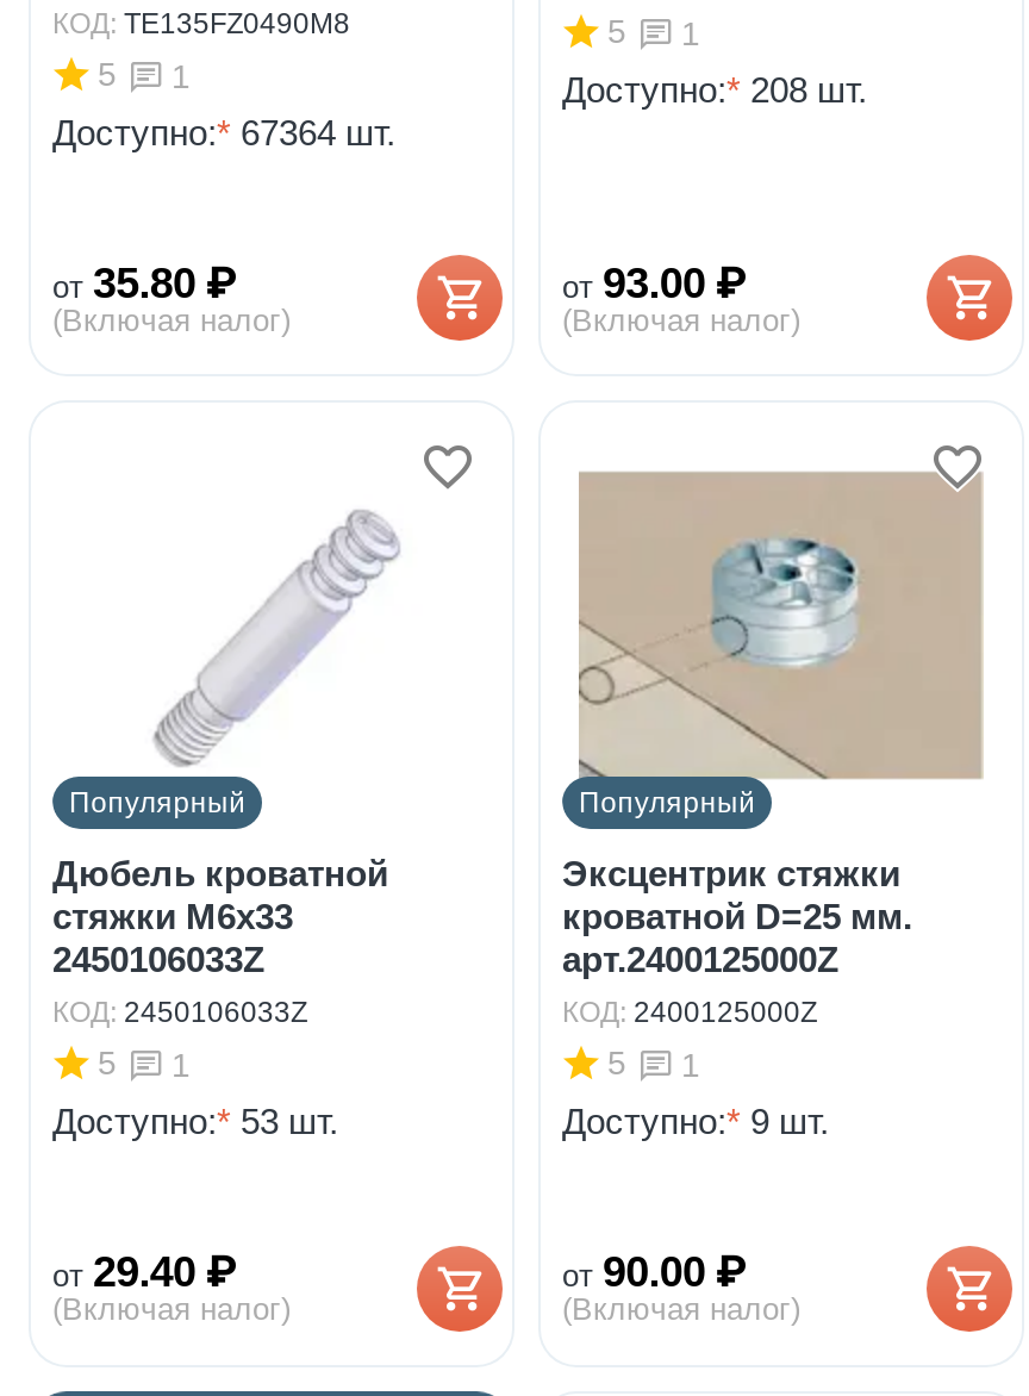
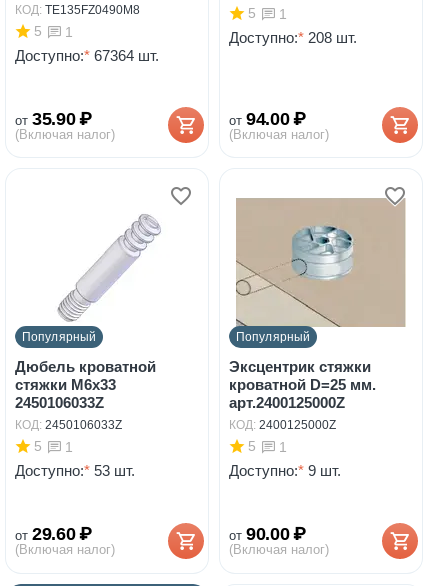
[52,259,235,307] от 35.80 ₽ -> [15,109,92,129] от 35.90 ₽
[562,259,745,307] от 93.00 ₽ -> [229,109,306,129] от 94.00 ₽
[52,1249,235,1296] от 29.40 ₽ -> [15,524,92,544] от 29.60 ₽

